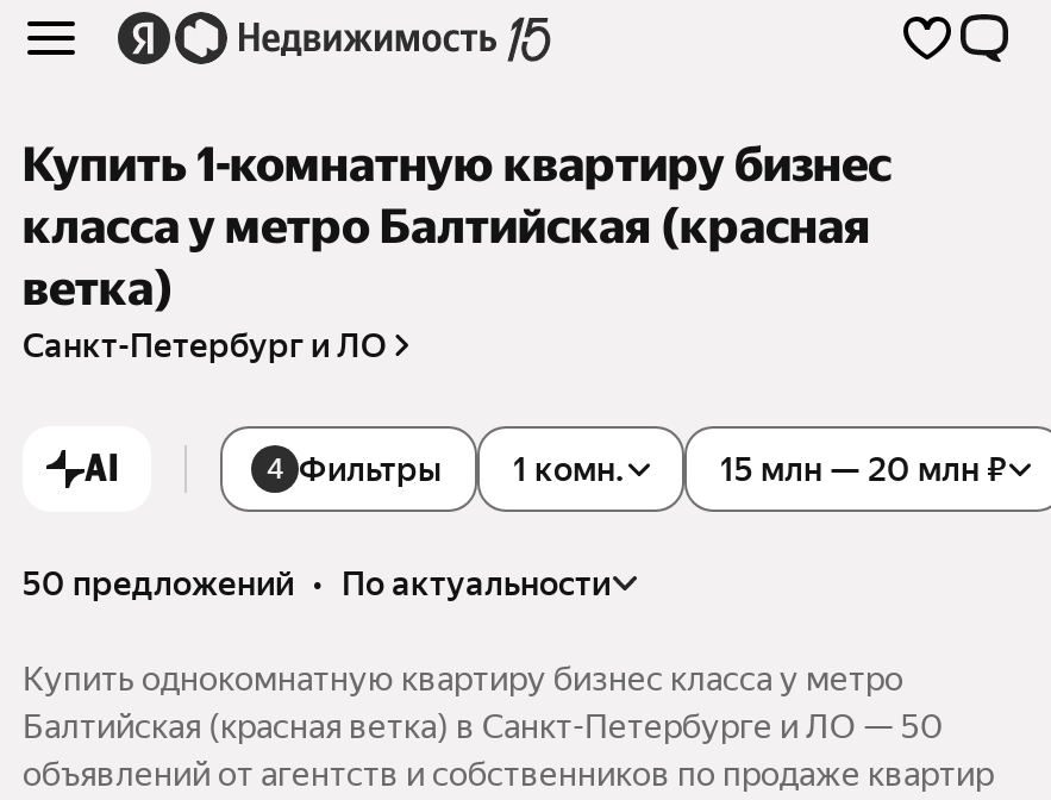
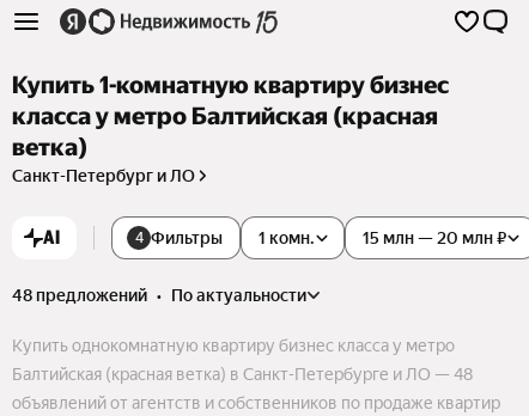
[23,565,611,603] 50 предложений • по актуальности -> [12,286,306,305] 48 предложений • по актуальности
[23,708,944,746] Балтийская (красная ветка) в Санкт-Петербурге и ЛО — 50 -> [12,365,473,384] Балтийская (красная ветка) в Санкт-Петербурге и ЛО — 48

